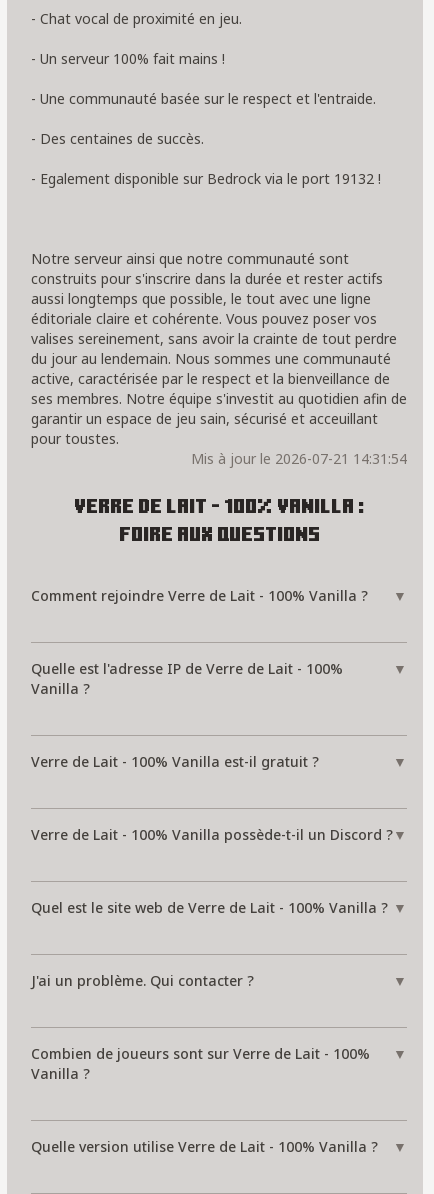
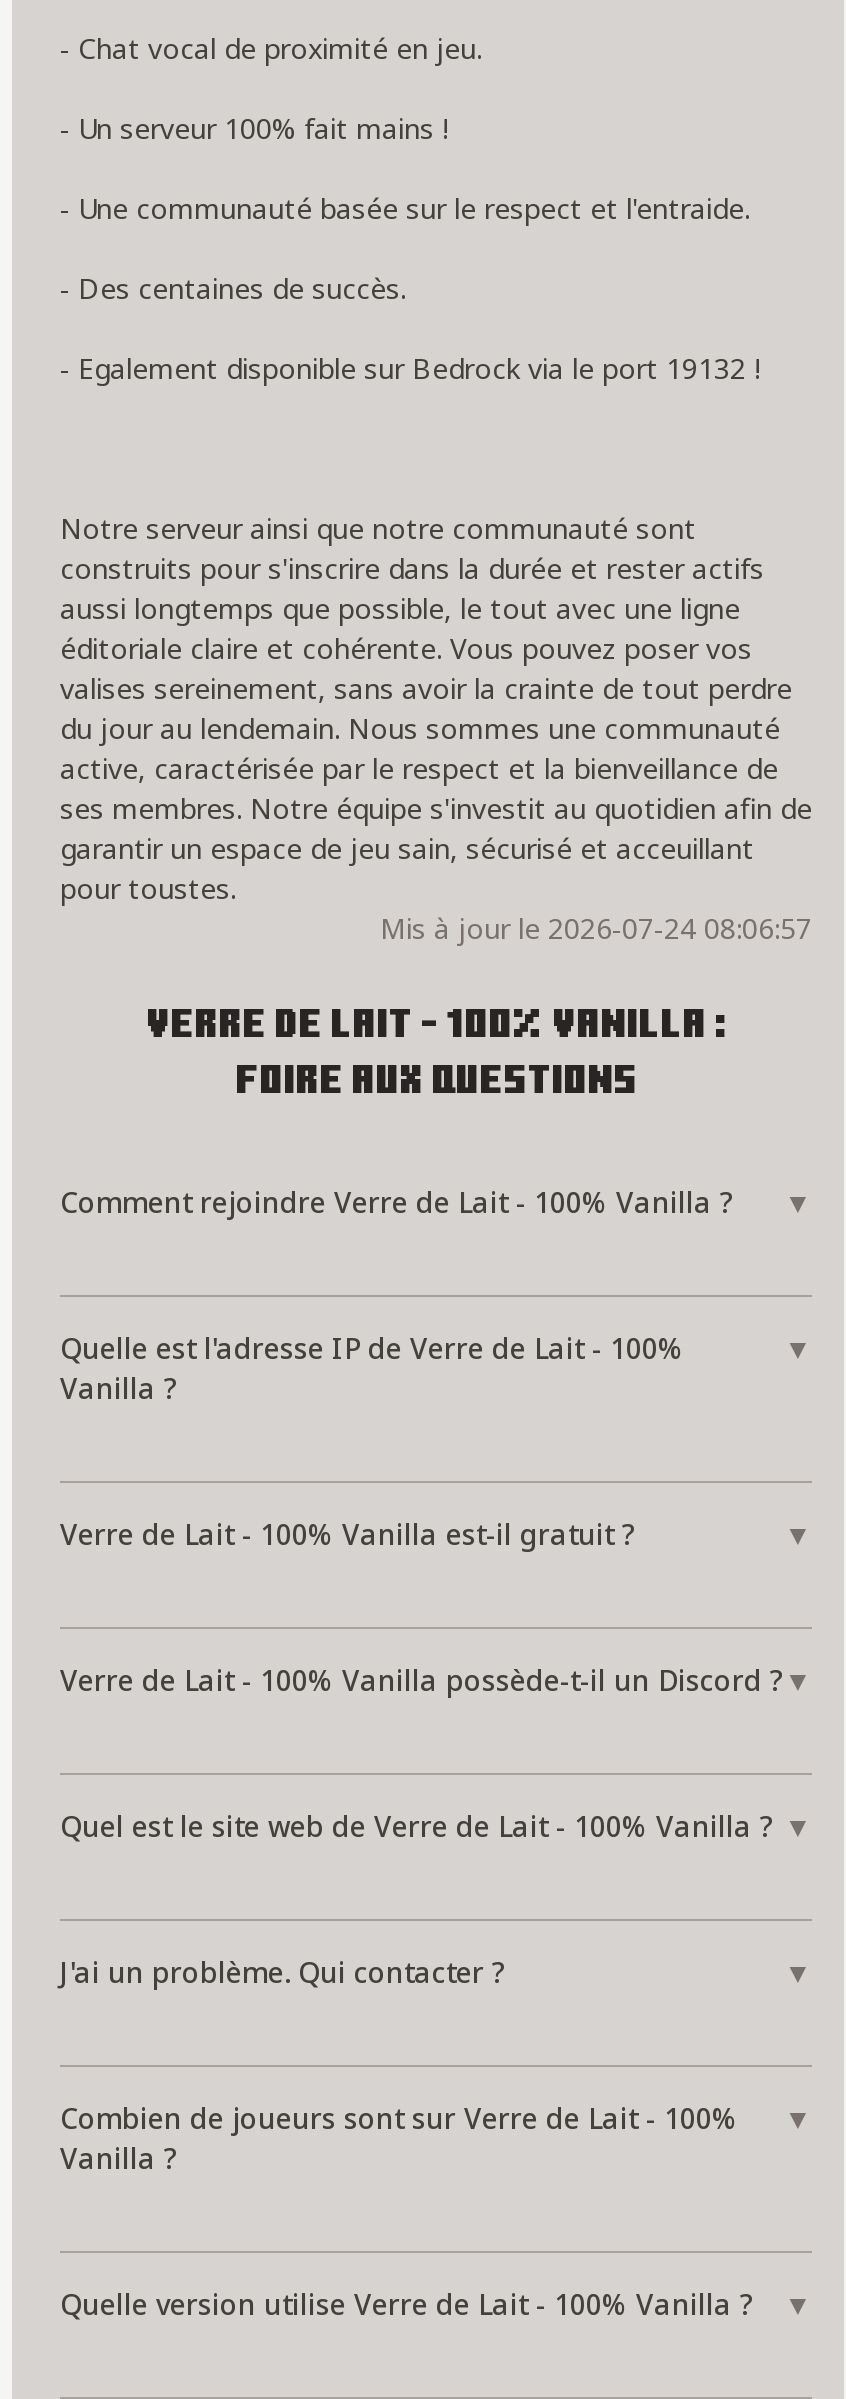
[191,449,407,468] Mis à jour le 2026-07-21 14:31:54 -> [380,909,812,947] Mis à jour le 2026-07-24 08:06:57

